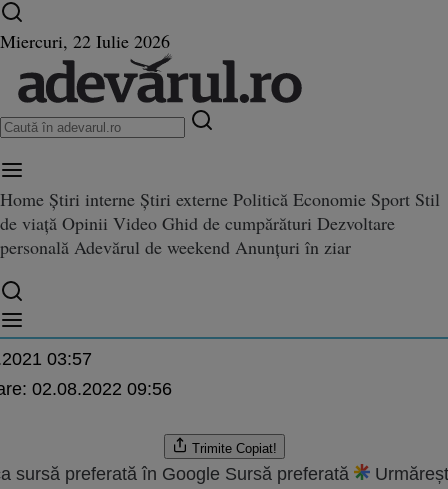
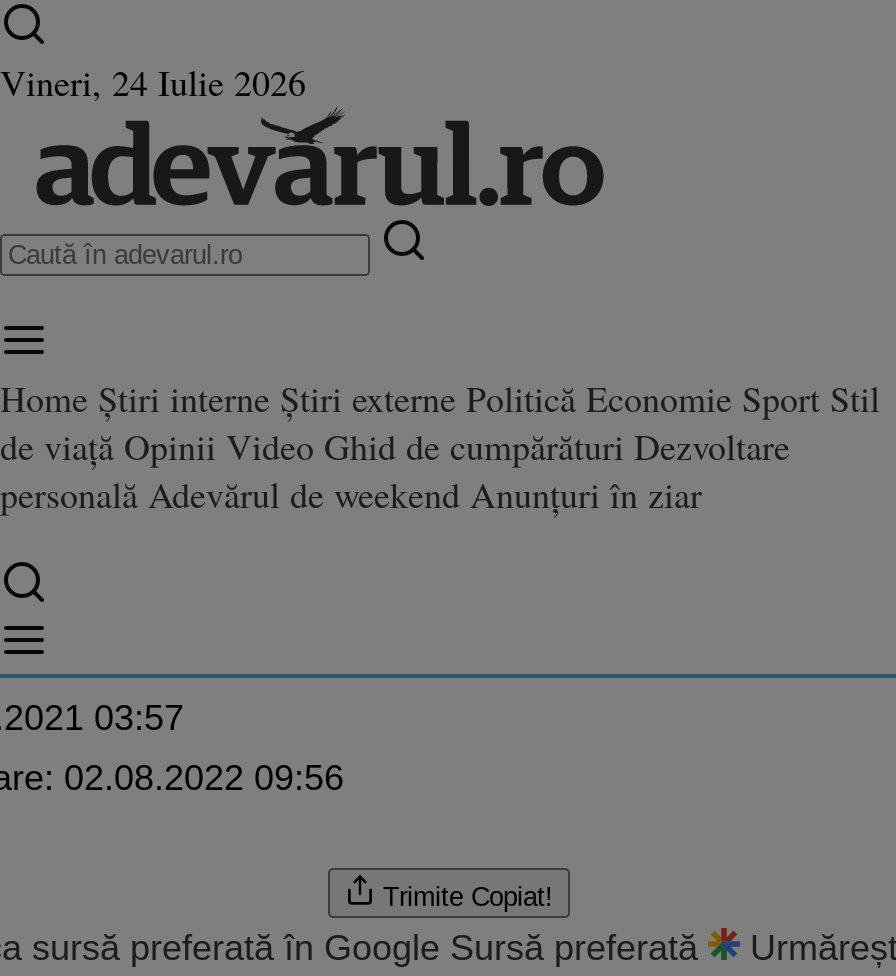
[0,29,170,53] Miercuri, 22 Iulie 2026 -> [0,58,306,106] Vineri, 24 Iulie 2026

